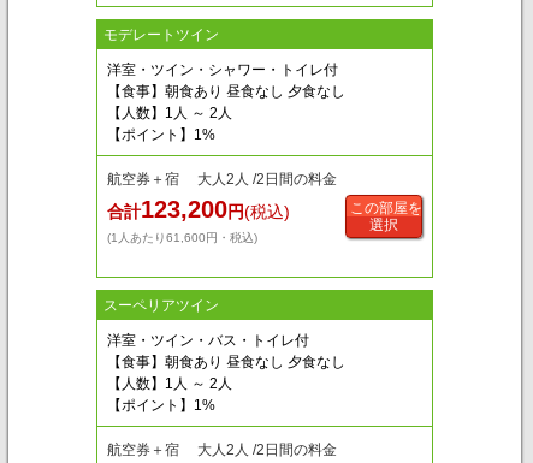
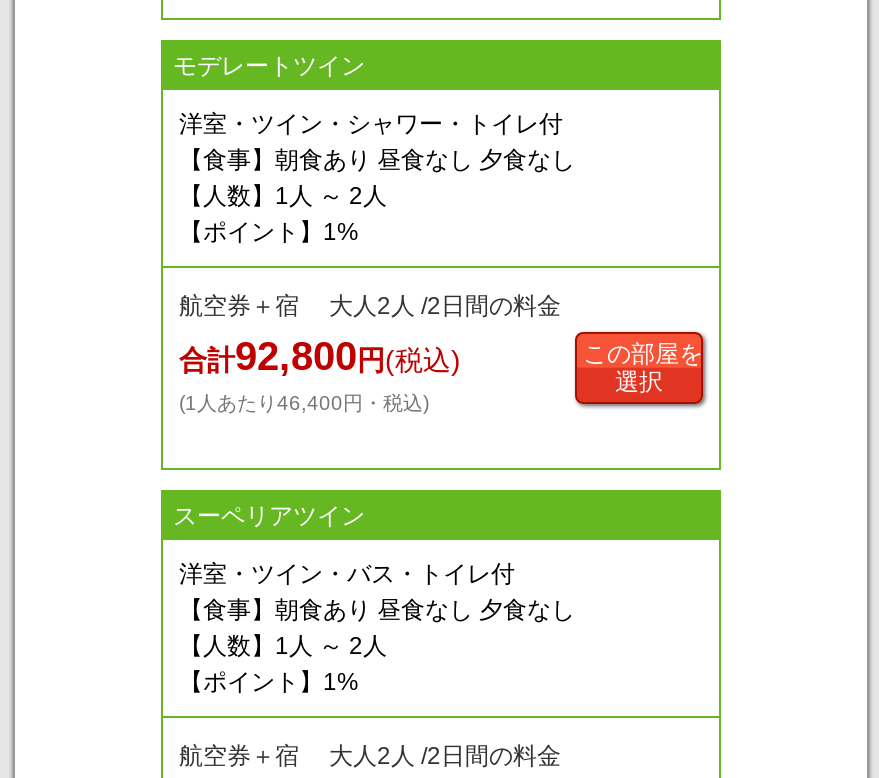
[107,197,290,223] 合計123,200円(税込) -> [179,335,461,379] 合計92,800円(税込)
[107,231,257,245] (1人あたり61,600円・税込) -> [179,393,429,415] (1人あたり46,400円・税込)

